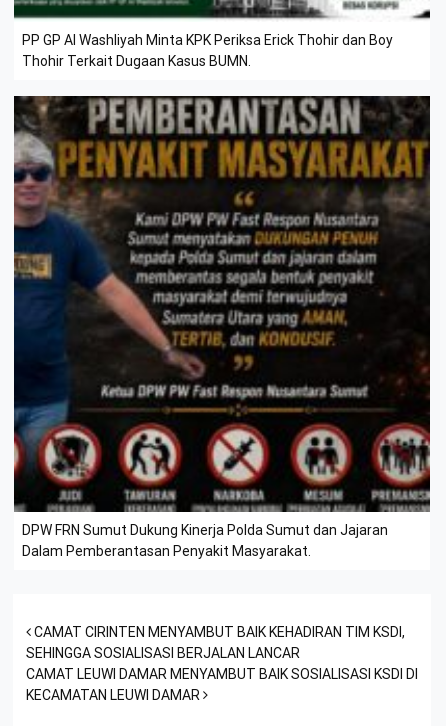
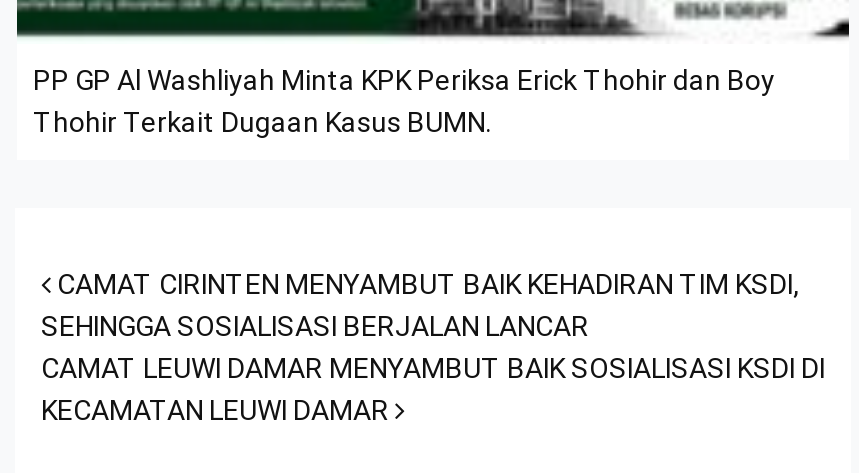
[13,95,431,559] [image] | DPW FRN Sumut Dukung Kinerja Polda Sumut dan Jajaran | Dalam Pemberantasan Penyakit Masyarakat. -> none

